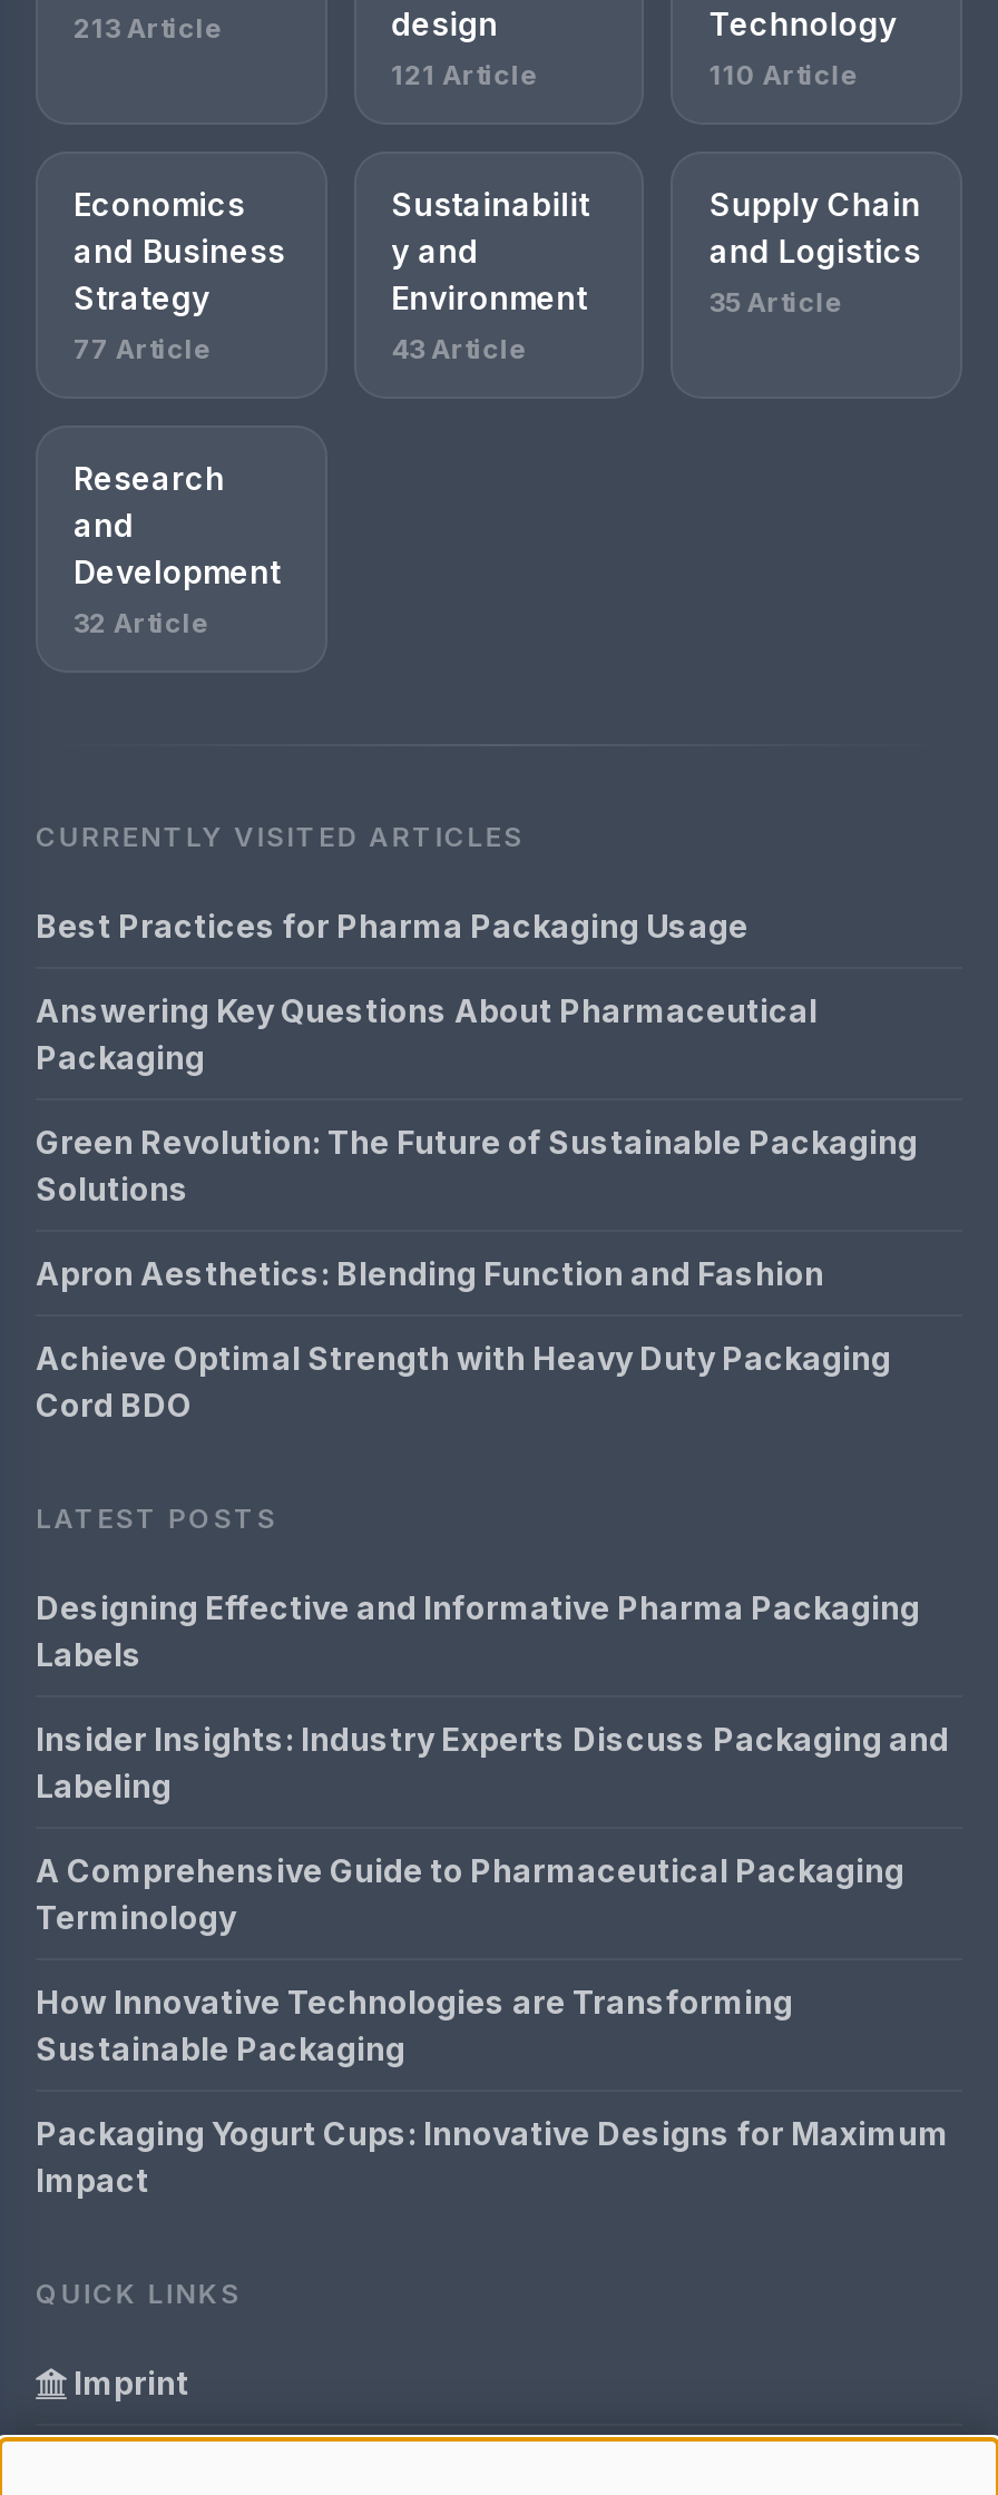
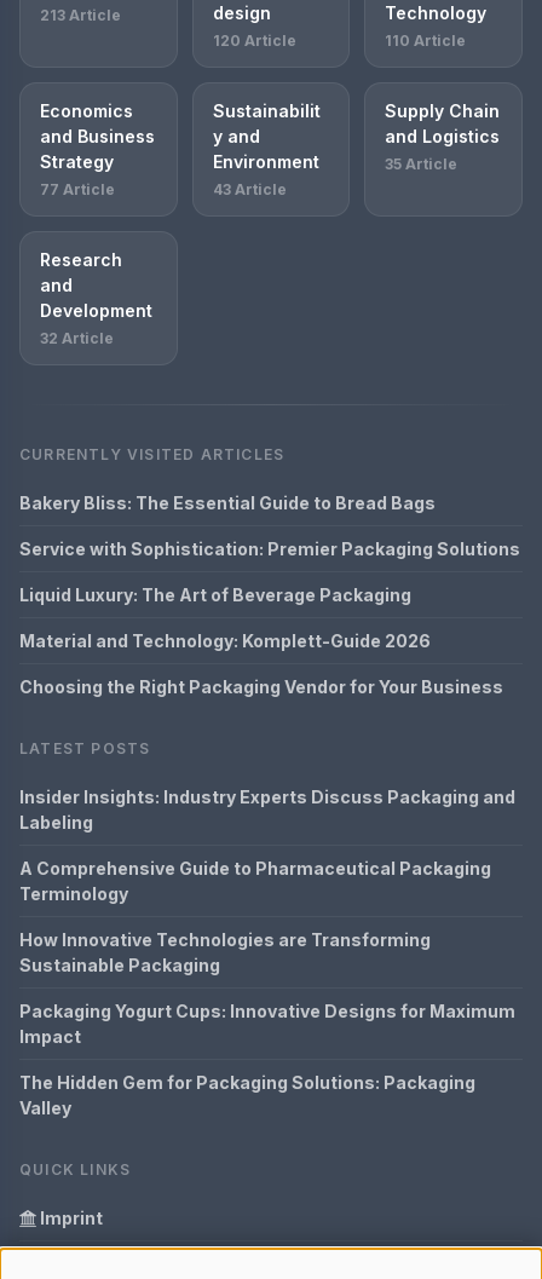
[391,58,538,91] 121 Article -> [213,31,296,50] 120 Article
[36,907,749,945] Best Practices for Pharma Packaging Usage -> [19,492,436,513] Bakery Bliss: The Essential Guide to Bread Bags
[36,991,818,1076] Answering Key Questions About Pharmaceutical | Packaging -> [19,538,520,559] Service with Sophistication: Premier Packaging Solutions
[36,1123,918,1207] Green Revolution: The Future of Sustainable Packaging | Solutions -> [19,584,411,605] Liquid Luxury: The Art of Beverage Packaging
[36,1254,824,1292] Apron Aesthetics: Blending Function and Fashion -> [19,630,431,651] Material and Technology: Komplett-Guide 2026
[36,1339,891,1423] Achieve Optimal Strength with Heavy Duty Packaging | Cord BDO -> [19,676,503,697] Choosing the Right Packaging Vendor for Your Business
[36,1588,920,1673] Designing Effective and Informative Pharma Packaging | Labels -> none
moved [36,1720,949,2199] -> [19,787,515,1047]: Insider Insights: Industry Experts Discuss Packaging and | Labeling | A Comprehensive Guide to Pharmaceutical Packaging | Terminology | How Innovative Technologies are Transforming | Sustainable Packaging | Packaging Yogurt Cups: Innovative Designs for Maximum | Impact
none -> [19,1072,475,1118] The Hidden Gem for Packaging Solutions: Packaging | Valley

